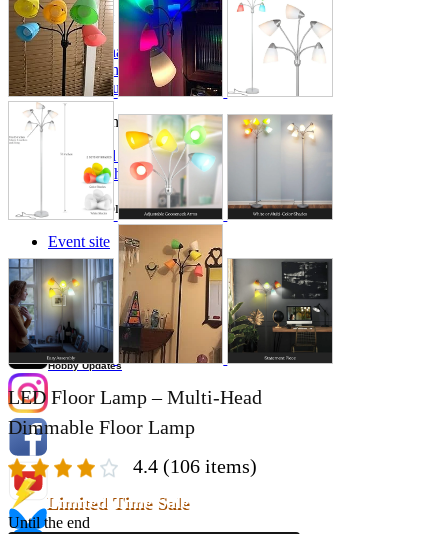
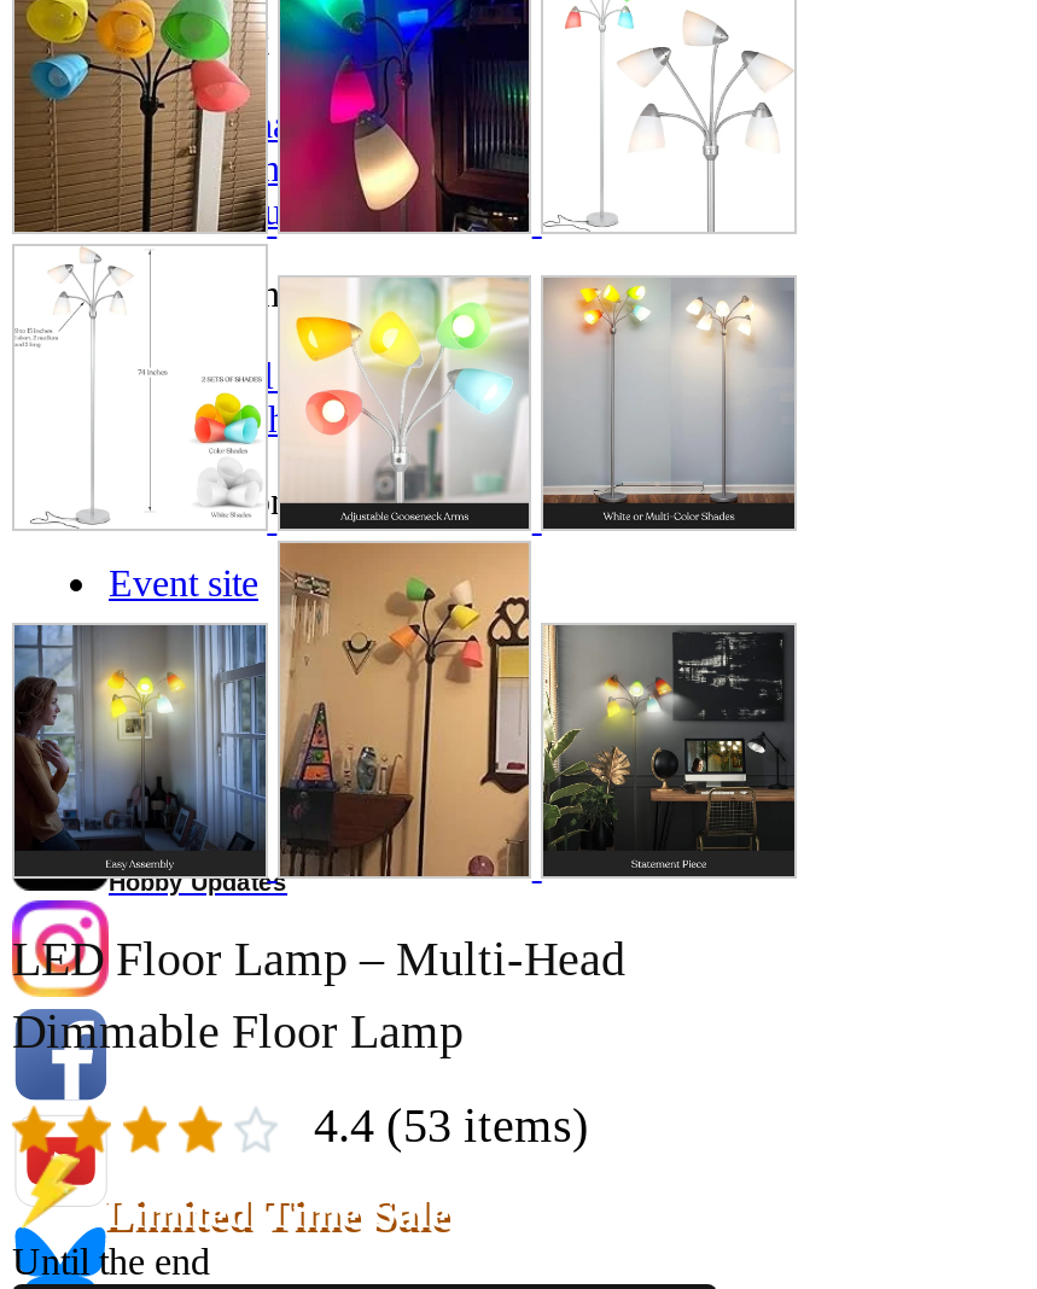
[128,455,257,477] 4.4 (106 items) -> [302,1098,589,1151] 4.4 (53 items)

